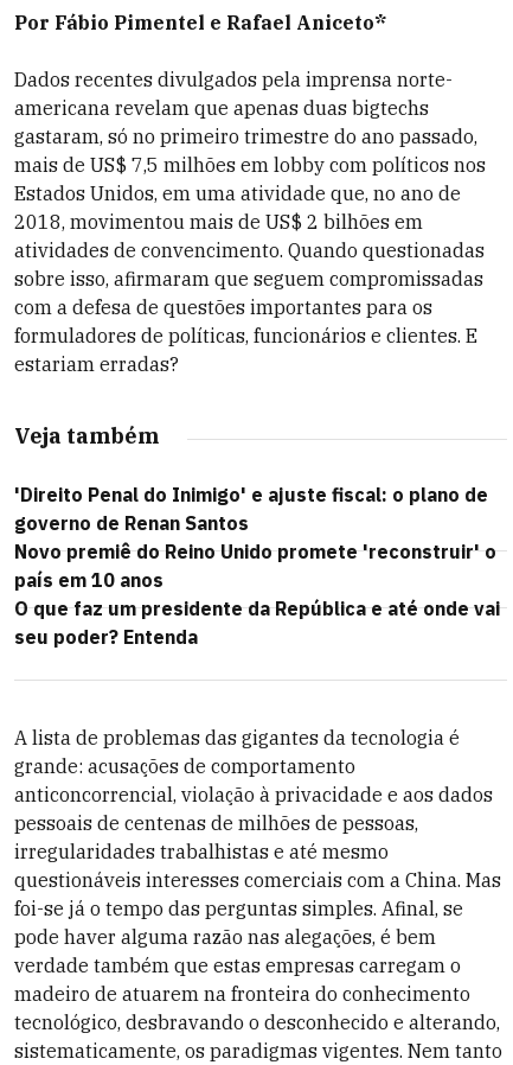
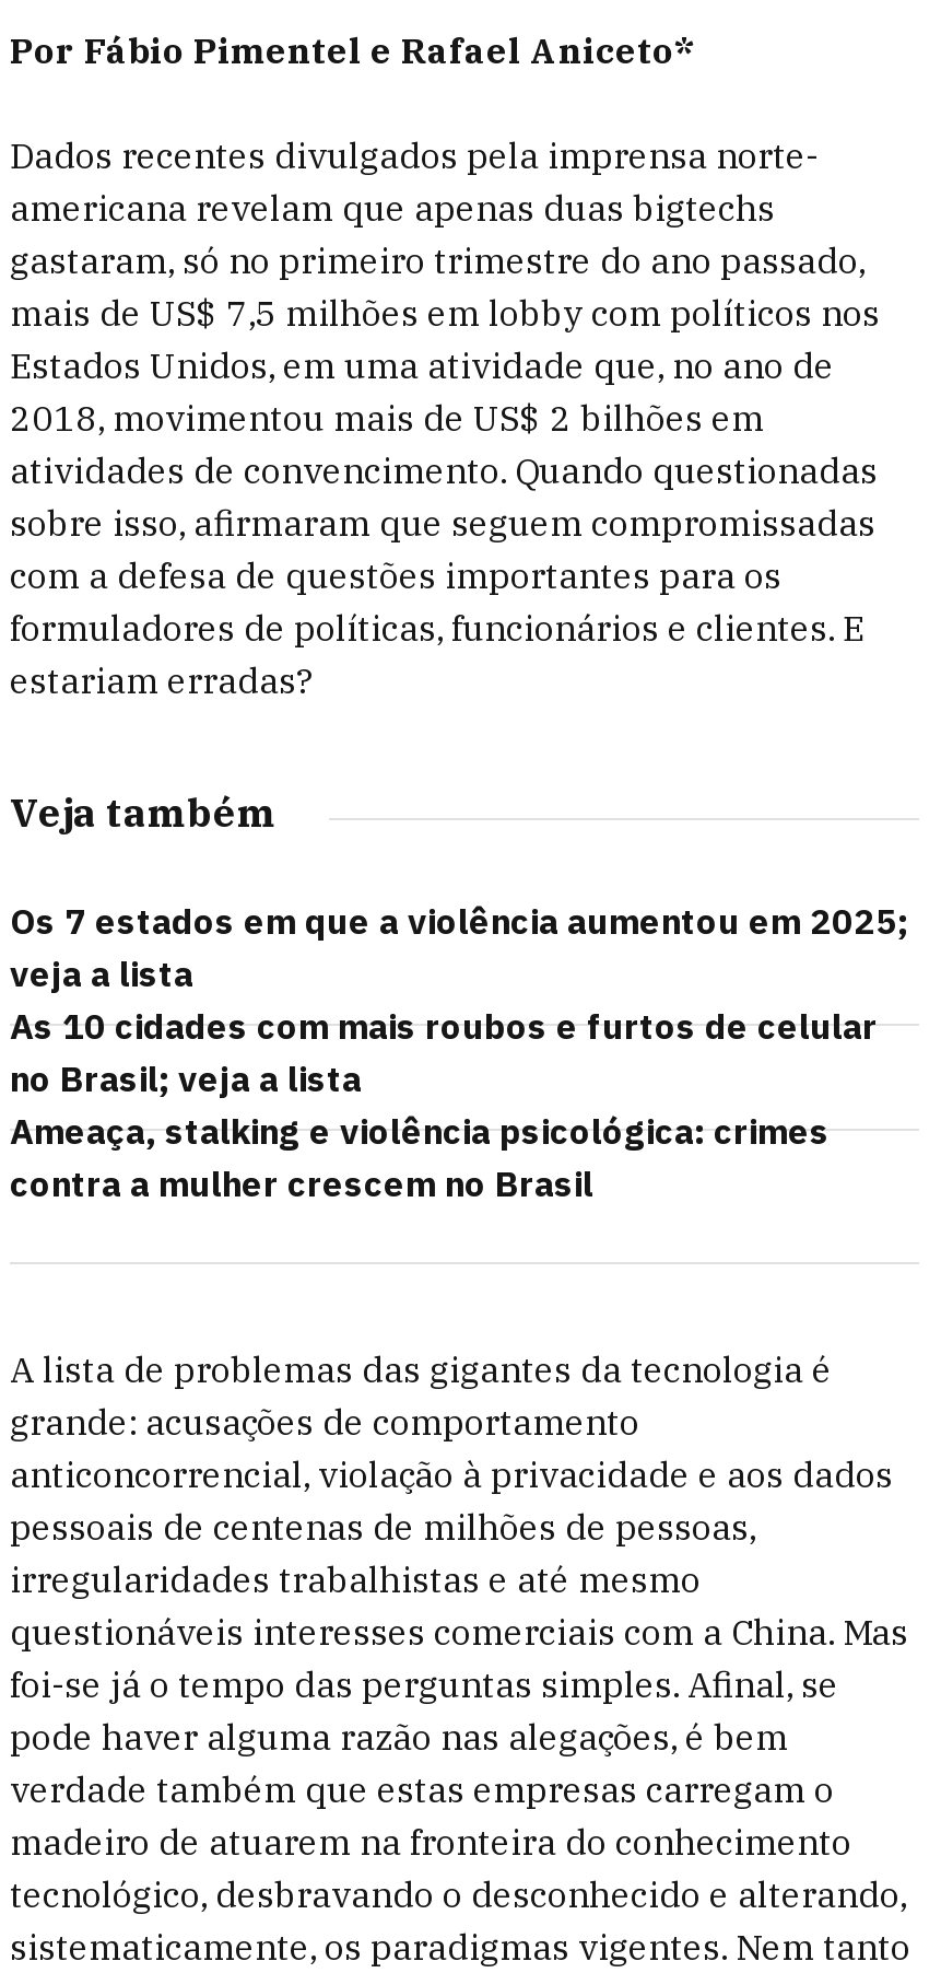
[14,483,500,649] 'Direito Penal do Inimigo' e ajuste fiscal: o plano de | governo de Renan Santos | Novo premiê do Reino Unido promete 'reconstruir' o | país em 10 anos | O que faz um presidente da República e até onde vai | seu poder? Entenda -> [10,899,908,1205] Os 7 estados em que a violência aumentou em 2025; | veja a lista | As 10 cidades com mais roubos e furtos de celular | no Brasil; veja a lista | Ameaça, stalking e violência psicológica: crimes | contra a mulher crescem no Brasil

